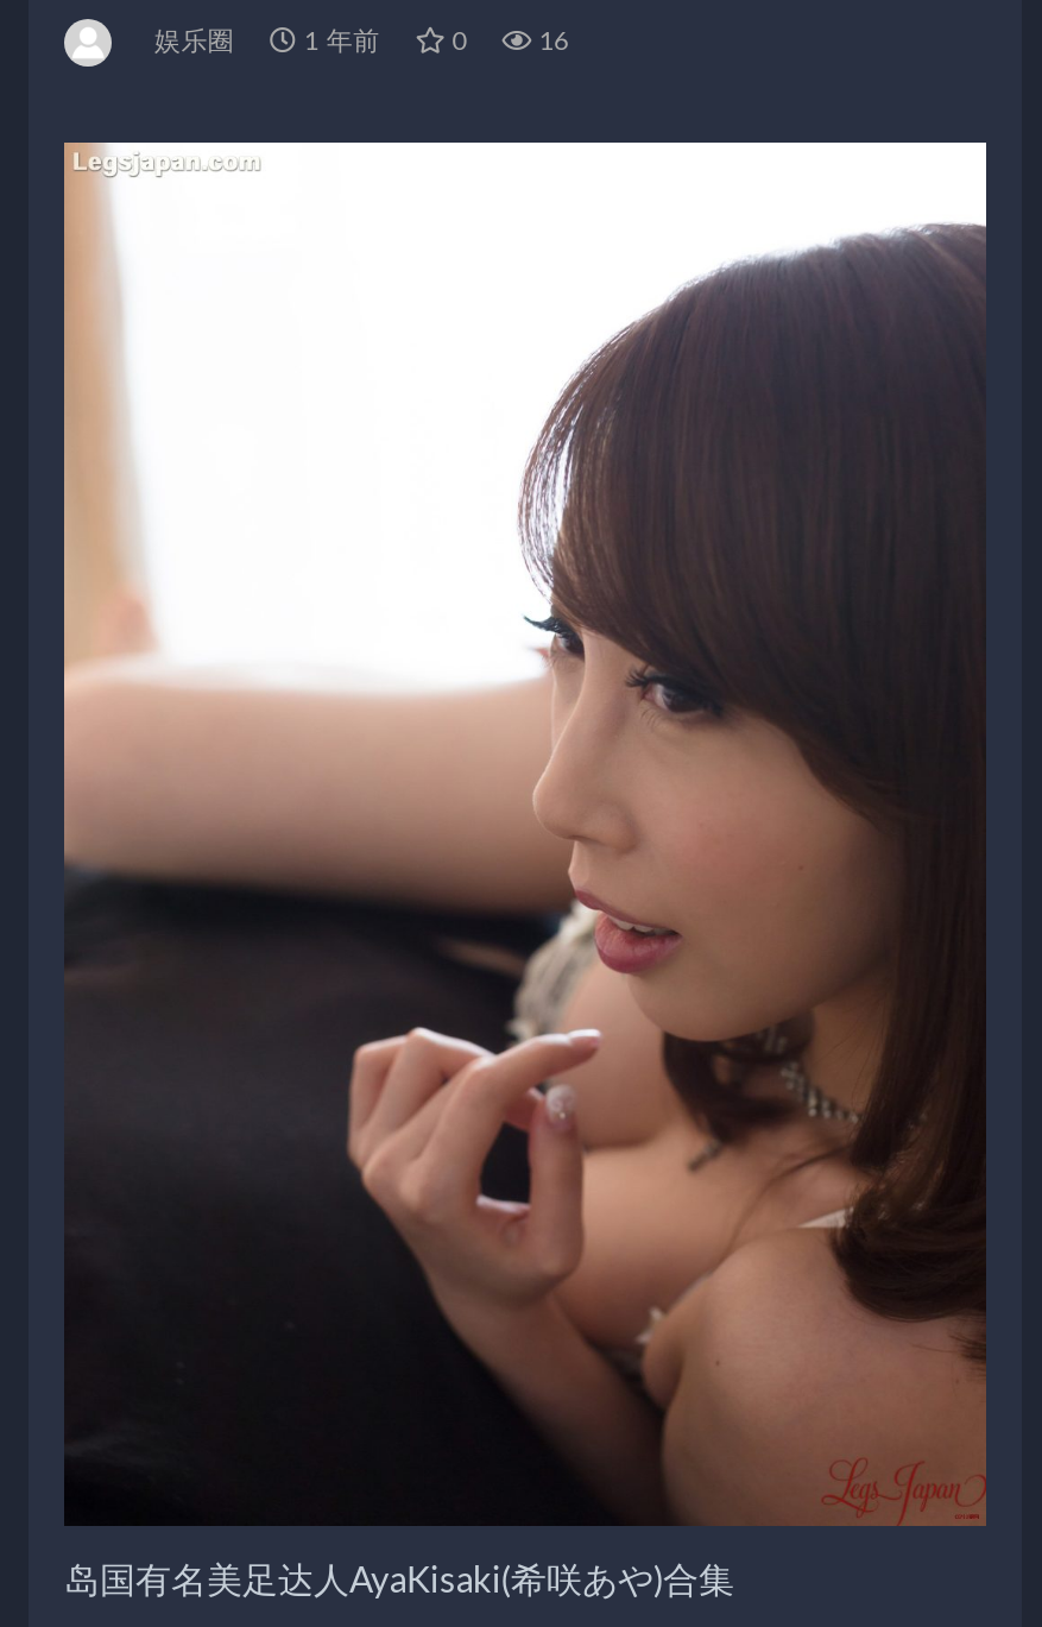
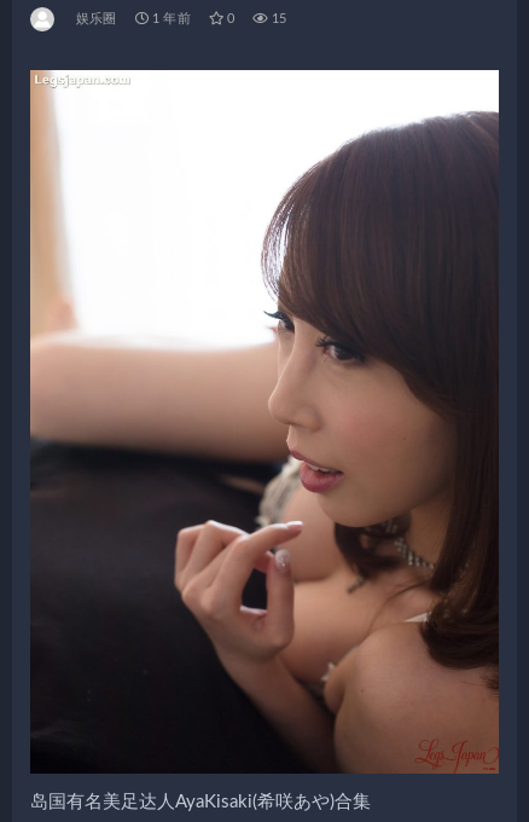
[531,29,568,55] 16 -> [268,12,286,25] 15

